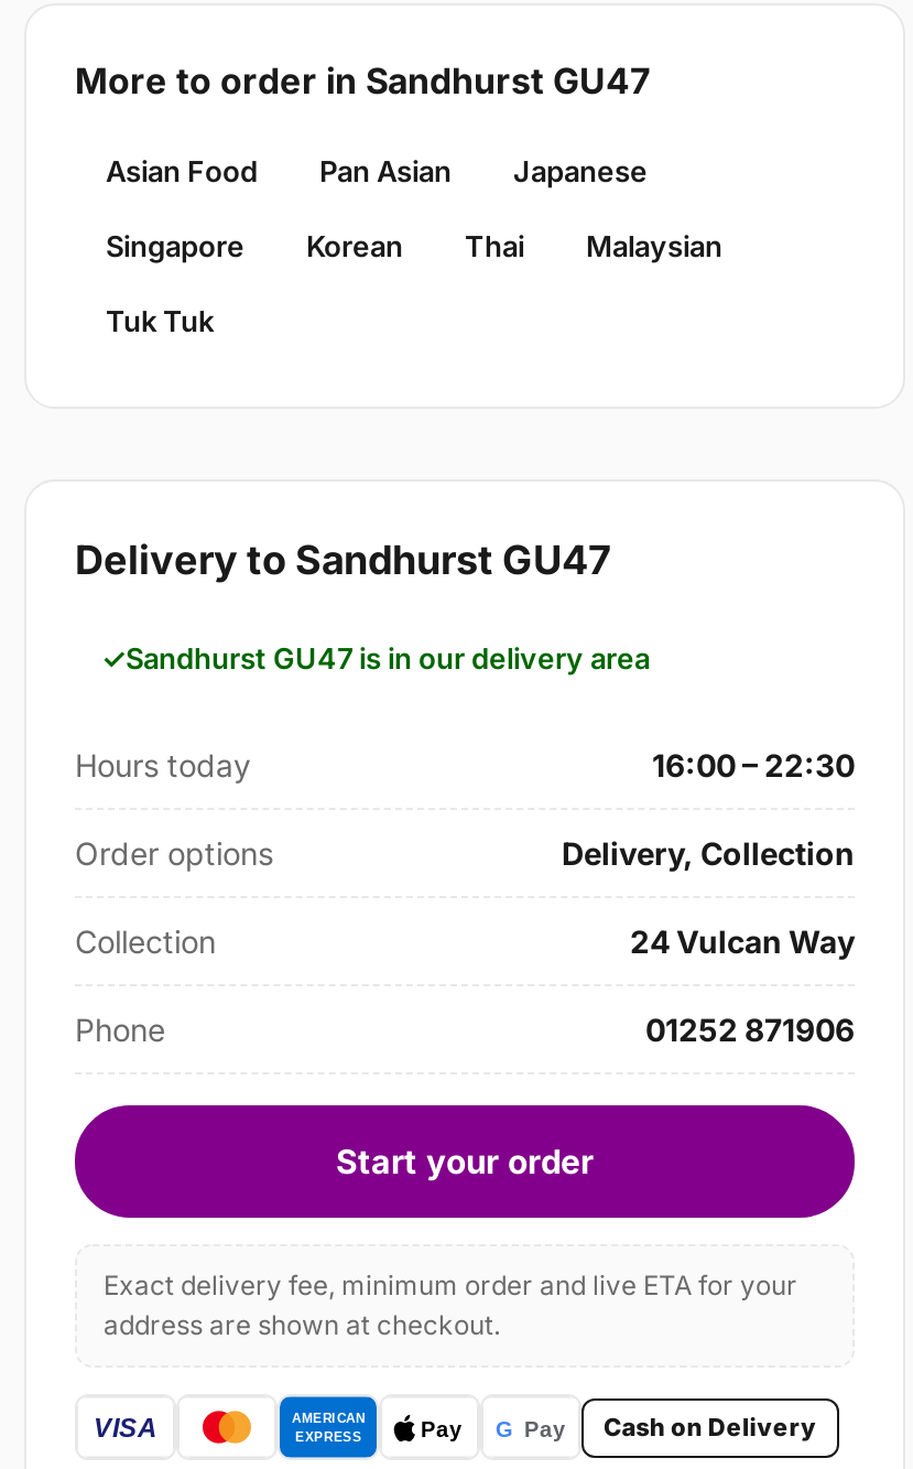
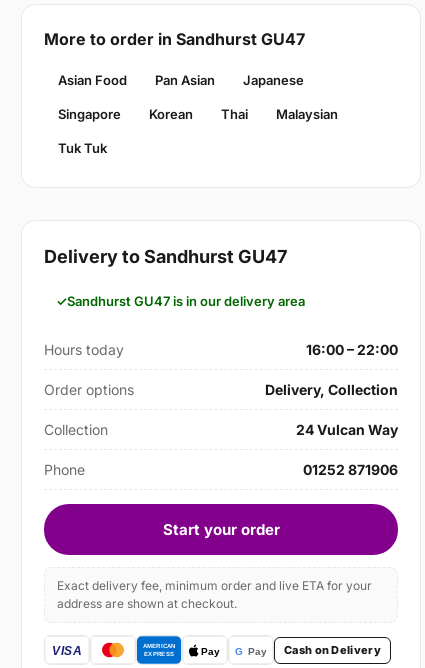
[652,747,855,784] 16:00 – 22:30 -> [306,341,398,358] 16:00 – 22:00

